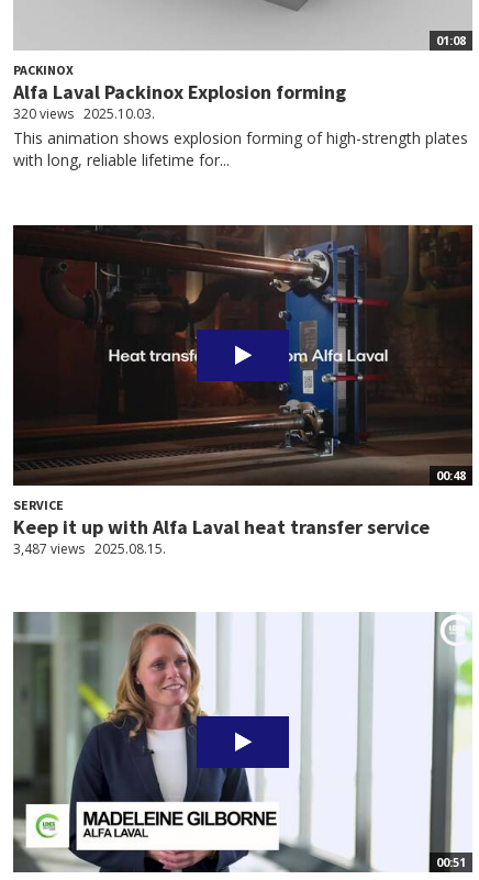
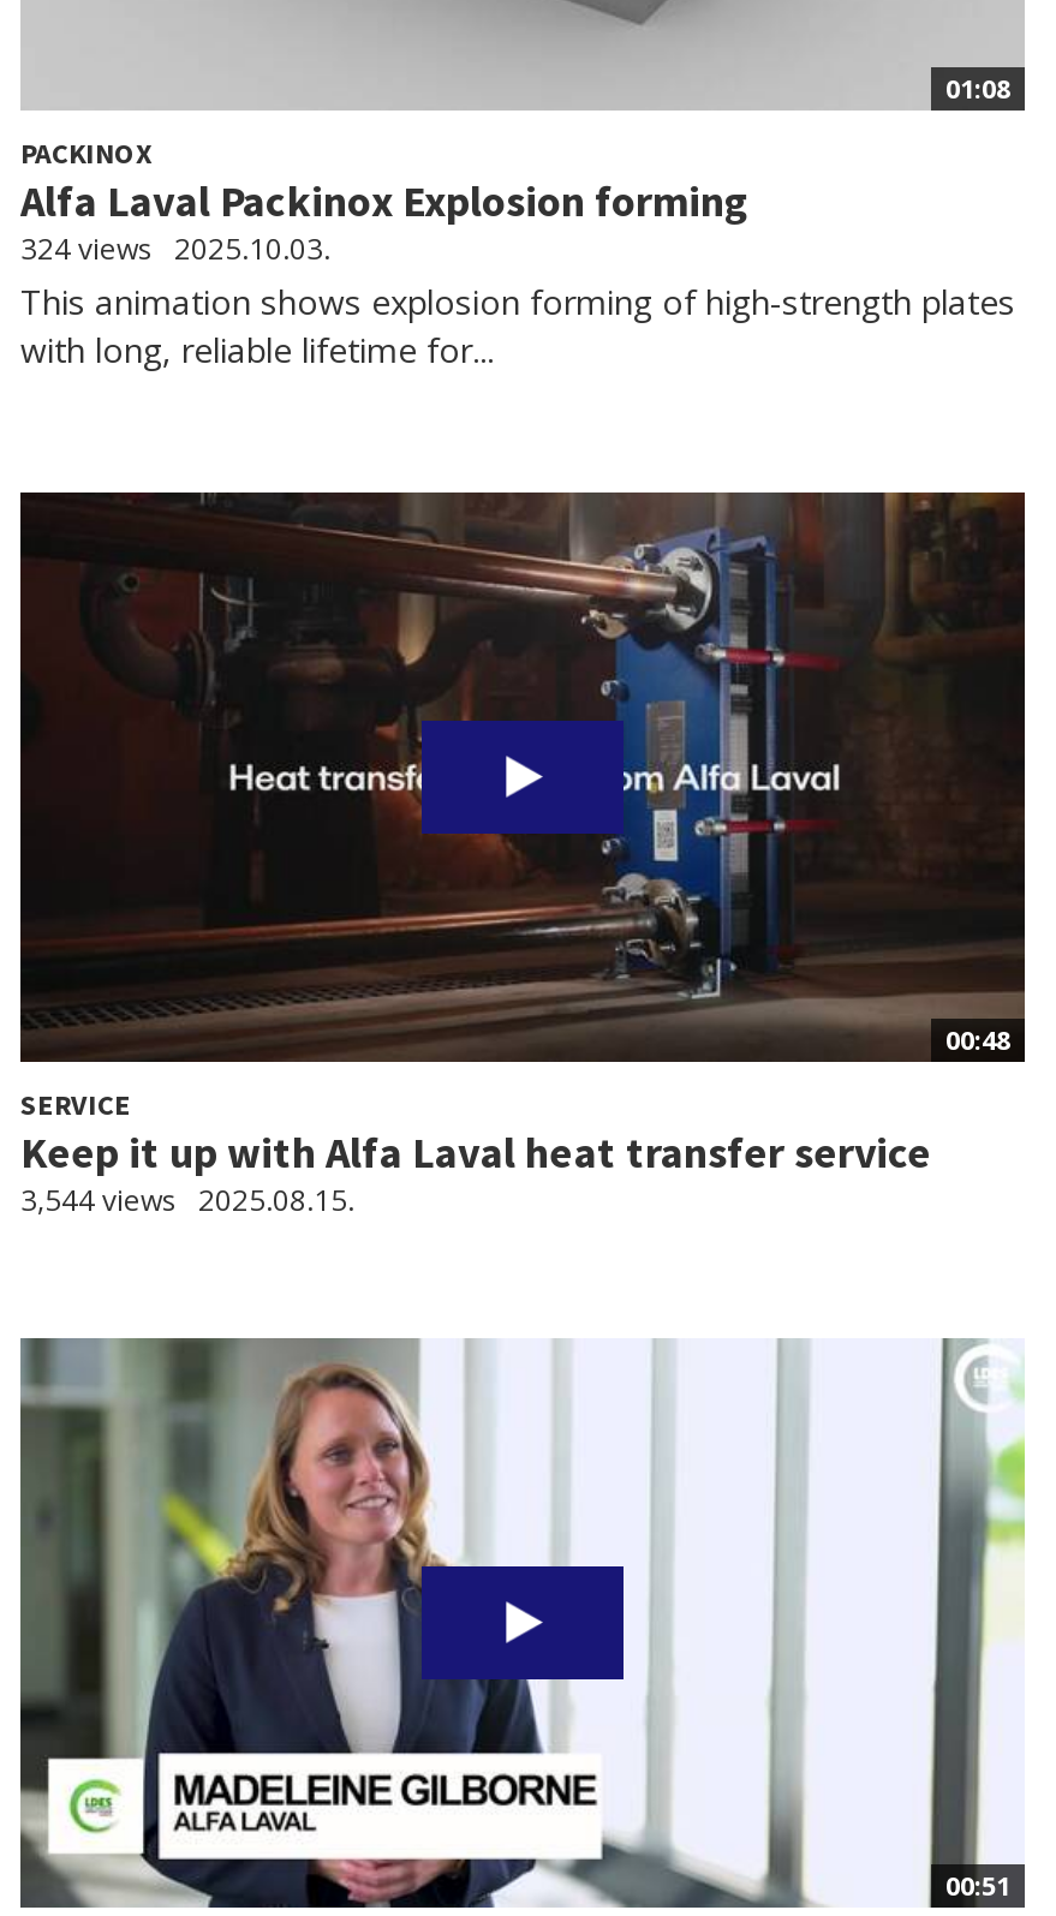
[13,105,155,123] 320 views 2025.10.03. -> [20,229,330,270] 324 views 2025.10.03.
[13,540,166,558] 3,487 views 2025.08.15. -> [20,1180,354,1221] 3,544 views 2025.08.15.

